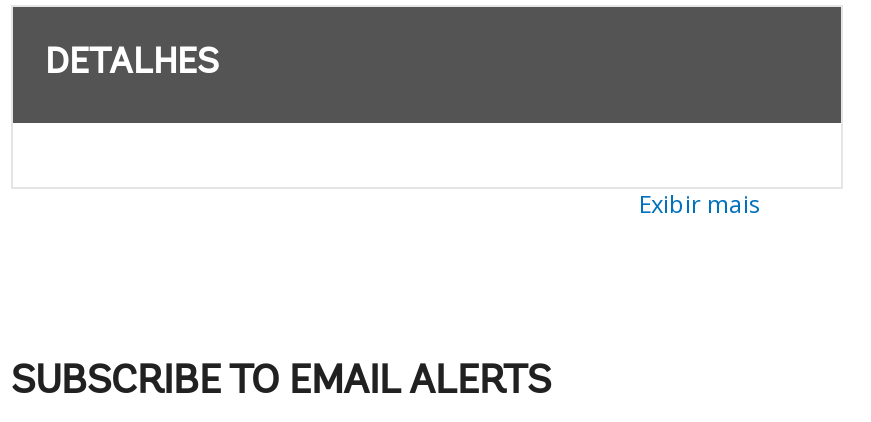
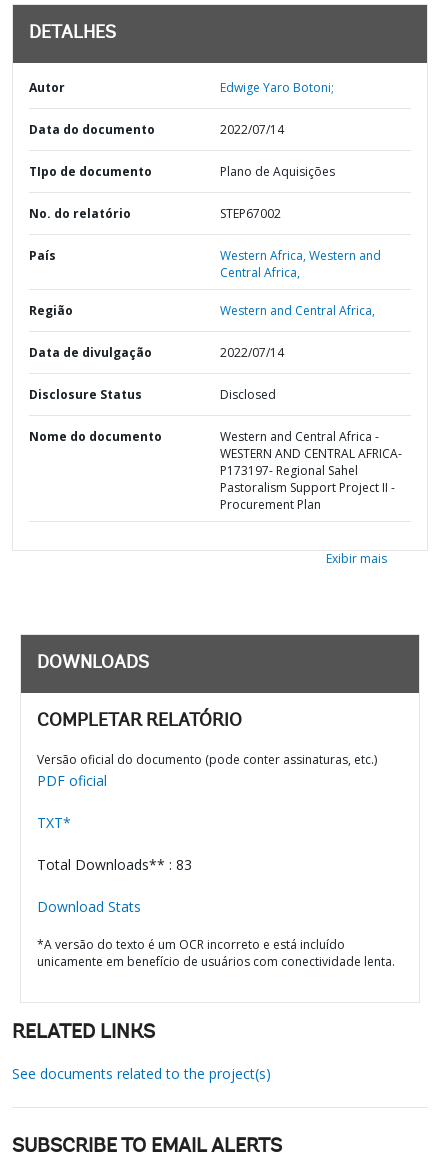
none -> [29,79,402,513] Autor | Edwige Yaro Botoni; | Data do documento | 2022/07/14 | TIpo de documento | Plano de Aquisições | No. do relatório | STEP67002 | País | Western Africa, Western and | Central Africa, | Região | Western and Central Africa, | Data de divulgação | 2022/07/14 | Disclosure Status | Disclosed | Nome do documento | Western and Central Africa - | WESTERN AND CENTRAL AFRICA- | P173197- Regional Sahel | Pastoralism Support Project II - | Procurement Plan
none -> [12,1023,271,1083] RELATED LINKS | See documents related to the project(s)
none -> [37,655,395,970] DOWNLOADS | COMPLETAR RELATÓRIO | Versão oficial do documento (pode conter assinaturas, etc.) | PDF oficial | TXT* | Total Downloads** : 83 | Download Stats | *A versão do texto é um OCR incorreto e está incluído | unicamente em benefício de usuários com conectividade lenta.

